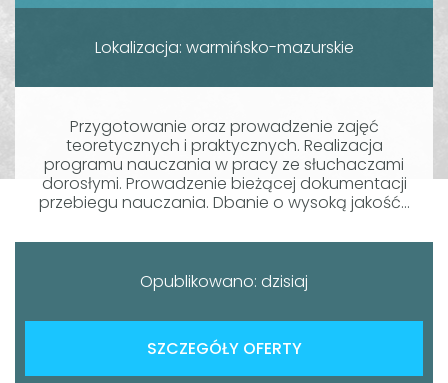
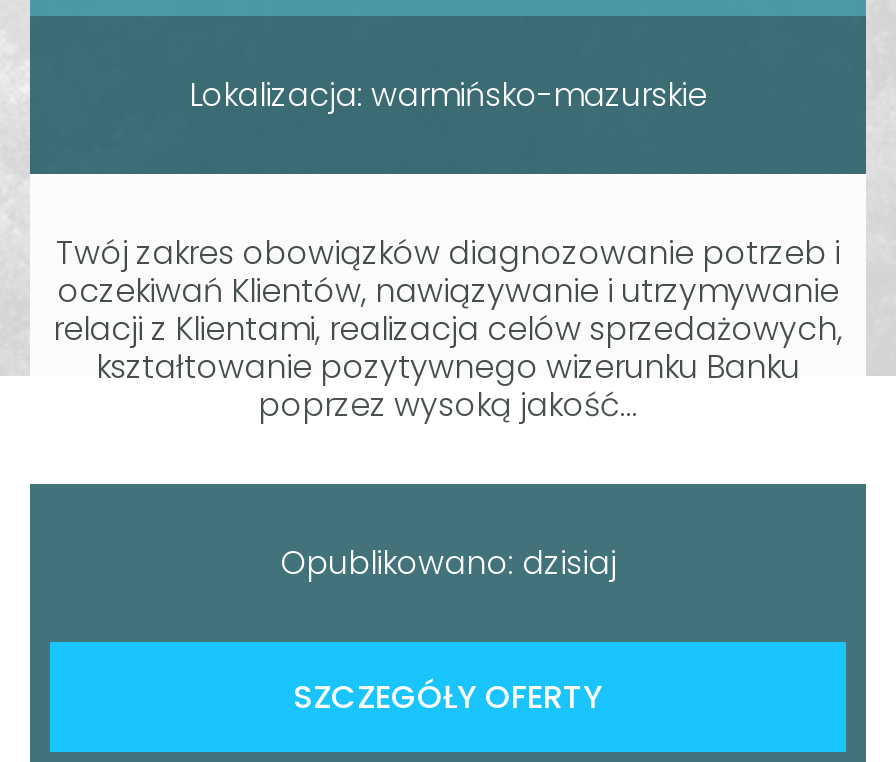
[38,115,409,214] Przygotowanie oraz prowadzenie zajęć | teoretycznych i praktycznych. Realizacja | programu nauczania w pracy ze słuchaczami | dorosłymi. Prowadzenie bieżącej dokumentacji | przebiegu nauczania. Dbanie o wysoką jakość... -> [53,229,843,427] Twój zakres obowiązków diagnozowanie potrzeb i | oczekiwań Klientów, nawiązywanie i utrzymywanie | relacji z Klientami, realizacja celów sprzedażowych, | kształtowanie pozytywnego wizerunku Banku | poprzez wysoką jakość...

